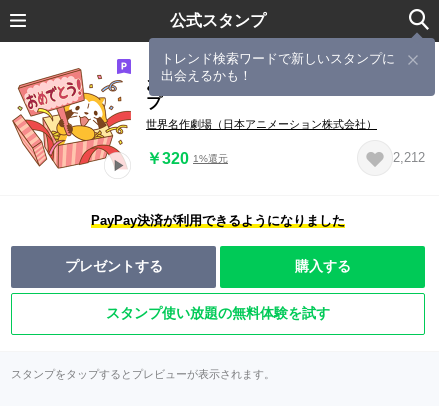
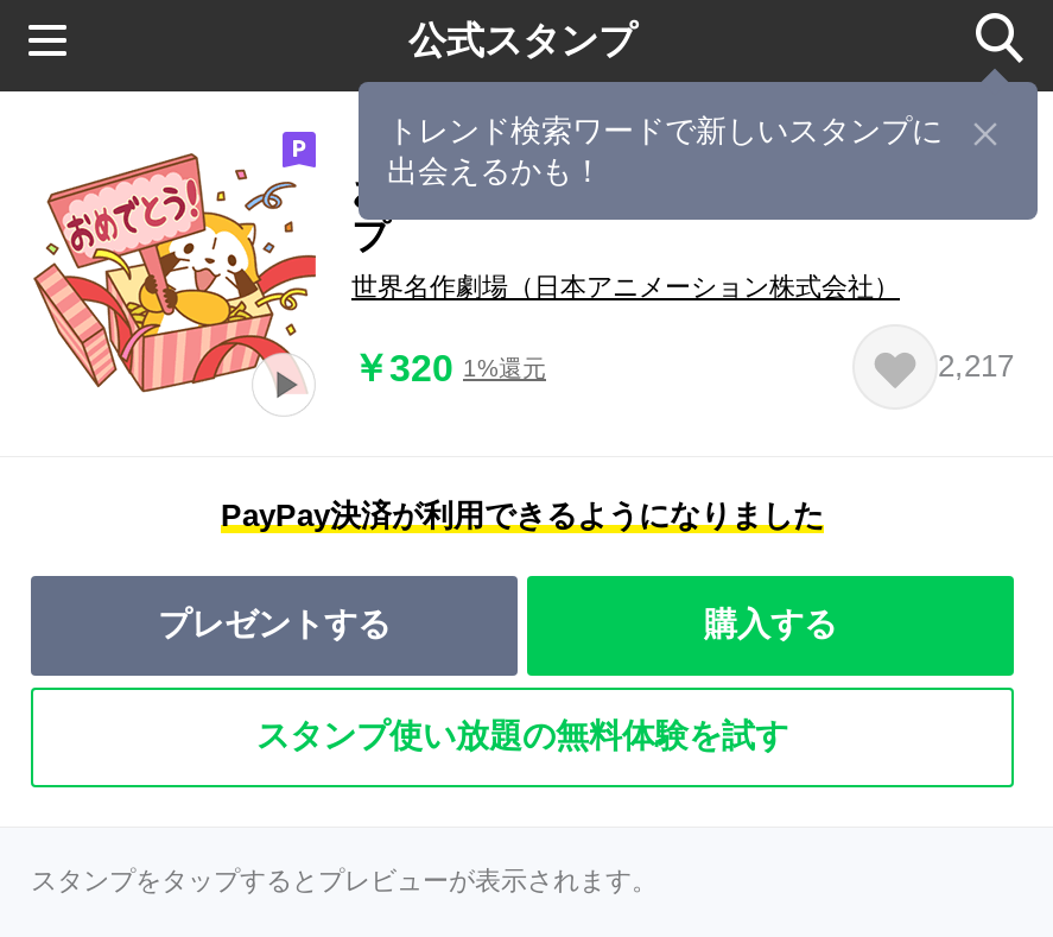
[393,150,425,165] 2,212 -> [938,348,1014,384] 2,217

